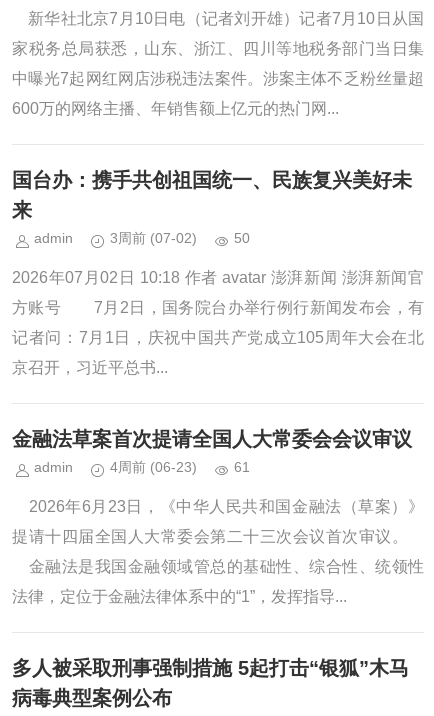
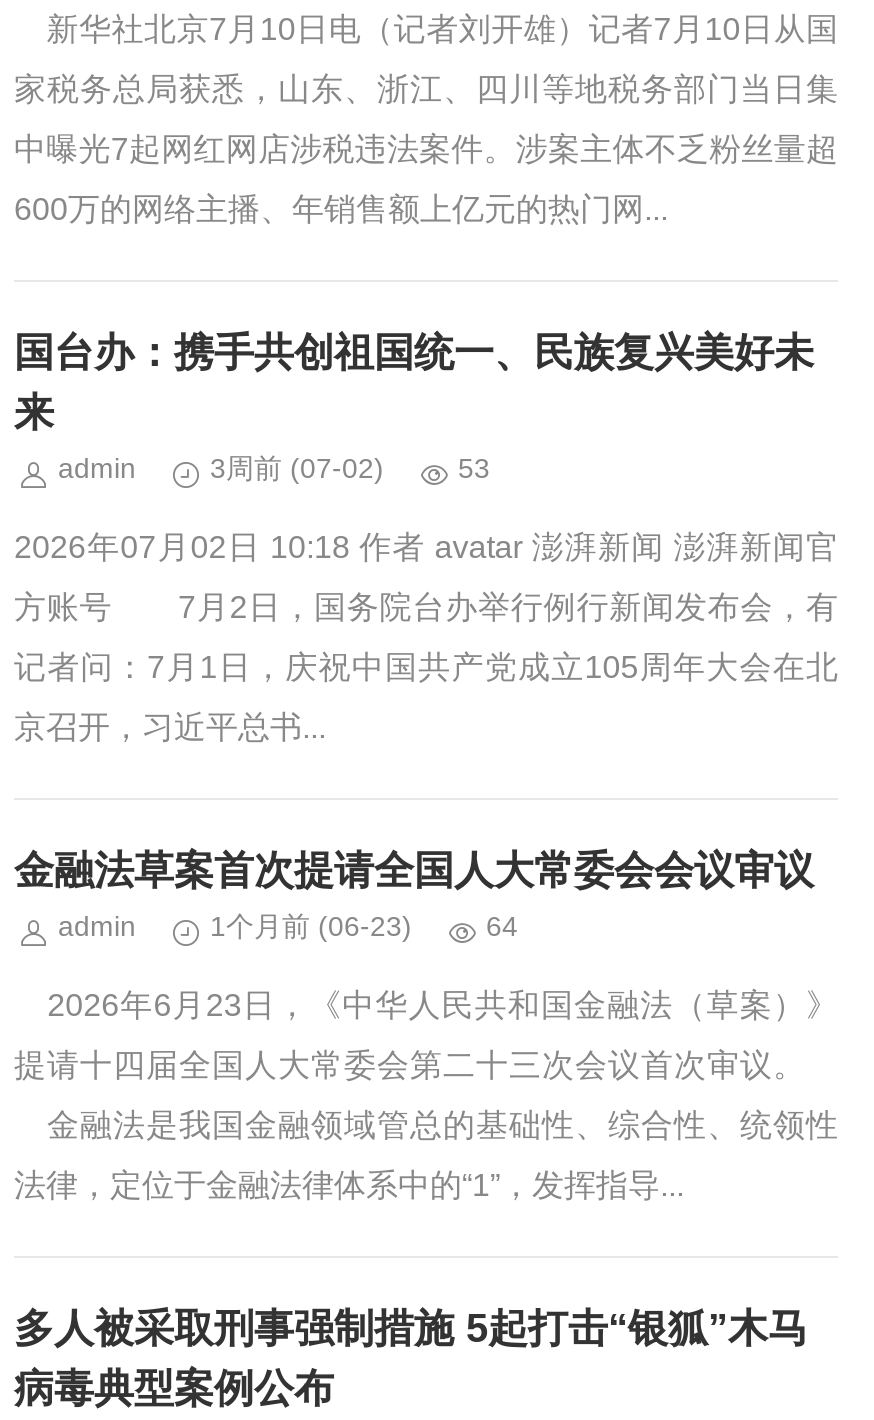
[234,230,250,246] 50 -> [458,452,490,484] 53
[110,459,250,475] 4周前(06-23) | 61 -> [210,910,518,942] 1个月前(06-23) | 64

